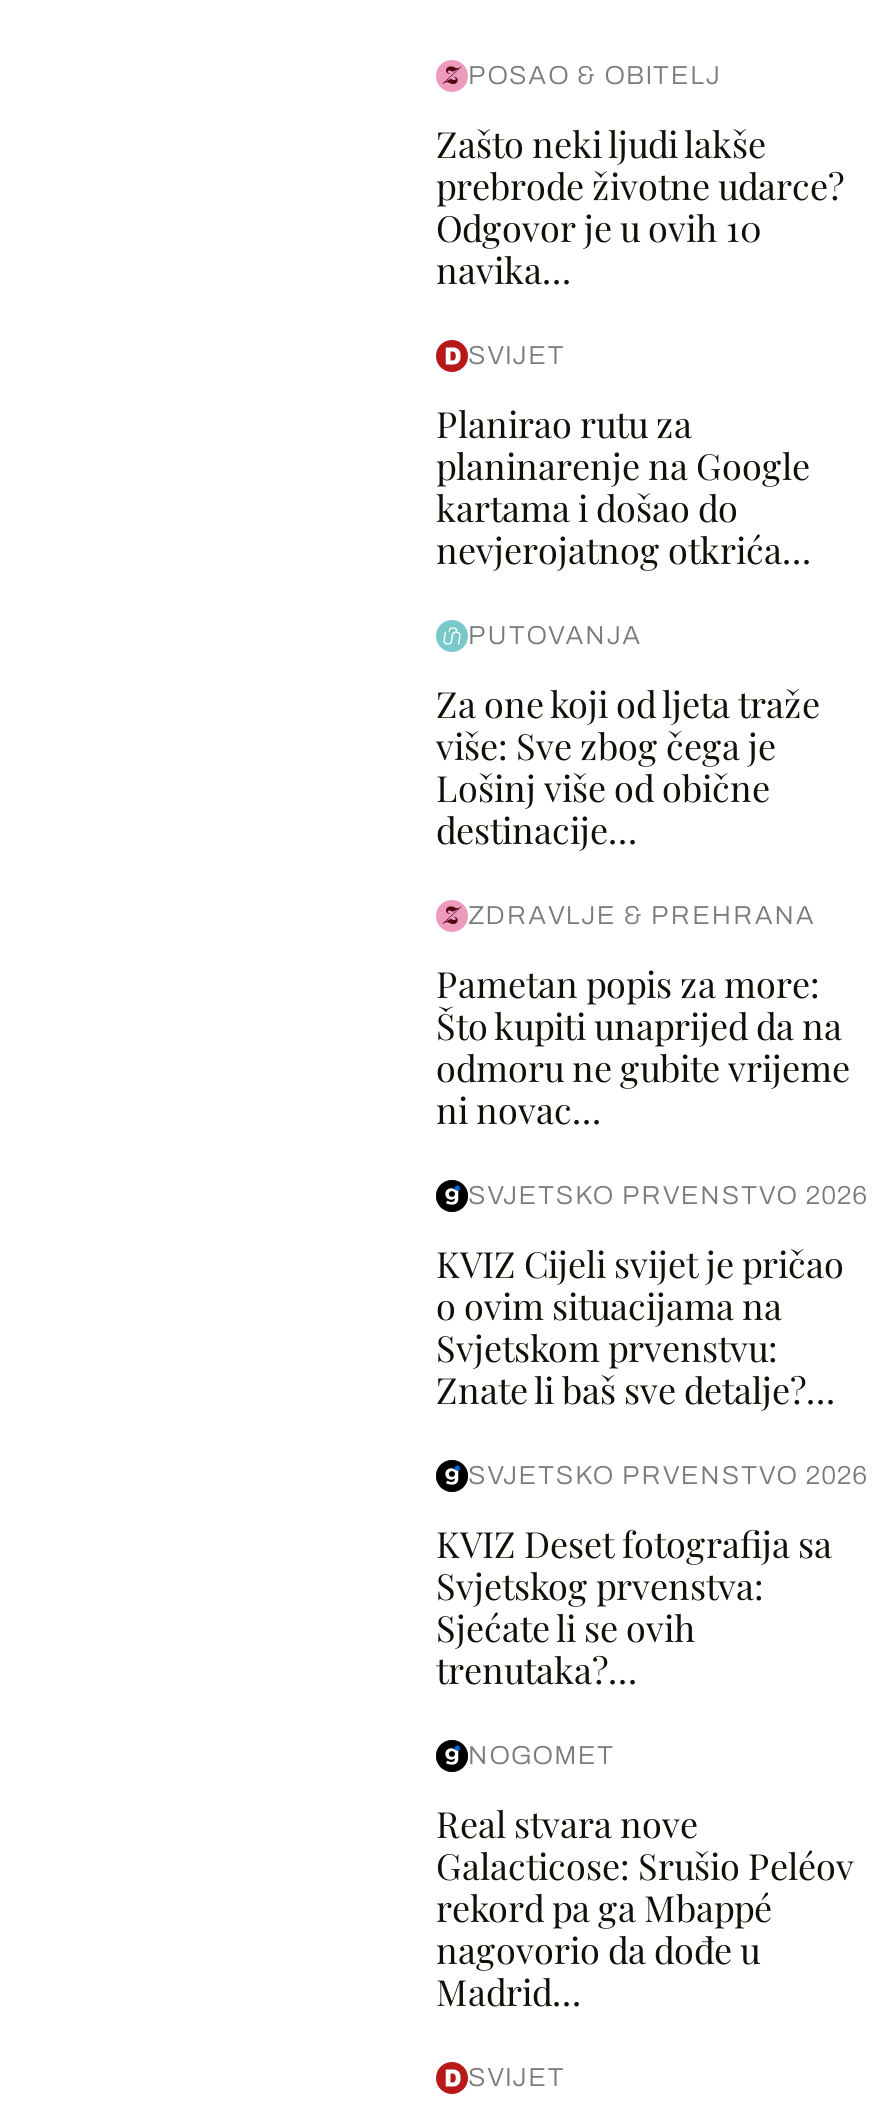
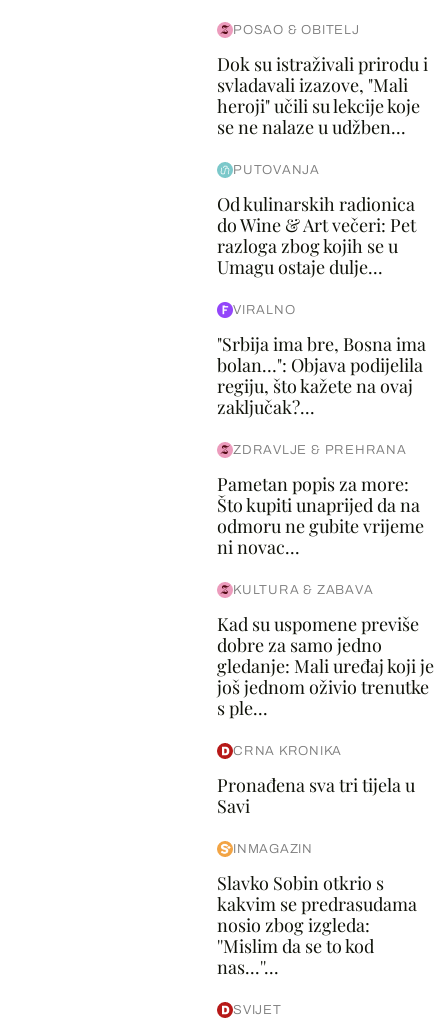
[436,120,844,574] Zašto neki ljudi lakše | prebrode životne udarce? | Odgovor je u ovih 10 | navika... | SVIJET | Planirao rutu za | planinarenje na Google | kartama i došao do | nevjerojatnog otkrića... -> [217,52,428,139] Dok su istraživali prirodu i | svladavali izazove, "Mali | heroji" učili su lekcije koje | se ne nalaze u udžben...
moved [468,622,642,650] -> [233,163,320,177]: PUTOVANJA
[436,680,820,854] Za one koji od ljeta traže | više: Sve zbog čega je | Lošinj više od obične | destinacije... -> [217,192,426,419] Od kulinarskih radionica | do Wine & Art večeri: Pet | razloga zbog kojih se u | Umagu ostaje dulje... | VIRALNO | "Srbija ima bre, Bosna ima | bolan…": Objava podijelila | regiju, što kažete na ovaj | zaključak?...
[468,1182,868,1210] SVJETSKO PRVENSTVO 2026 -> [233,583,373,597] KULTURA & ZABAVA
[436,1240,844,1414] KVIZ Cijeli svijet je pričao | o ovim situacijama na | Svjetskom prvenstvu: | Znate li baš sve detalje?... -> [217,612,434,720] Kad su uspomene previše | dobre za samo jedno | gledanje: Mali uređaj koji je | još jednom oživio trenutke | s ple...
[468,1462,868,1490] SVJETSKO PRVENSTVO 2026 -> [233,744,341,758] CRNA KRONIKA
[436,1520,832,1694] KVIZ Deset fotografija sa | Svjetskog prvenstva: | Sjećate li se ovih | trenutaka?... -> [217,773,415,818] Pronađena sva tri tijela u | Savi
[468,1742,615,1770] NOGOMET -> [233,842,313,856] INMAGAZIN
[436,1800,854,2016] Real stvara nove | Galacticose: Srušio Peléov | rekord pa ga Mbappé | nagovorio da dođe u | Madrid... -> [217,871,417,979] Slavko Sobin otkrio s | kakvim se predrasudama | nosio zbog izgleda: | ''Mislim da se to kod | nas...''...

